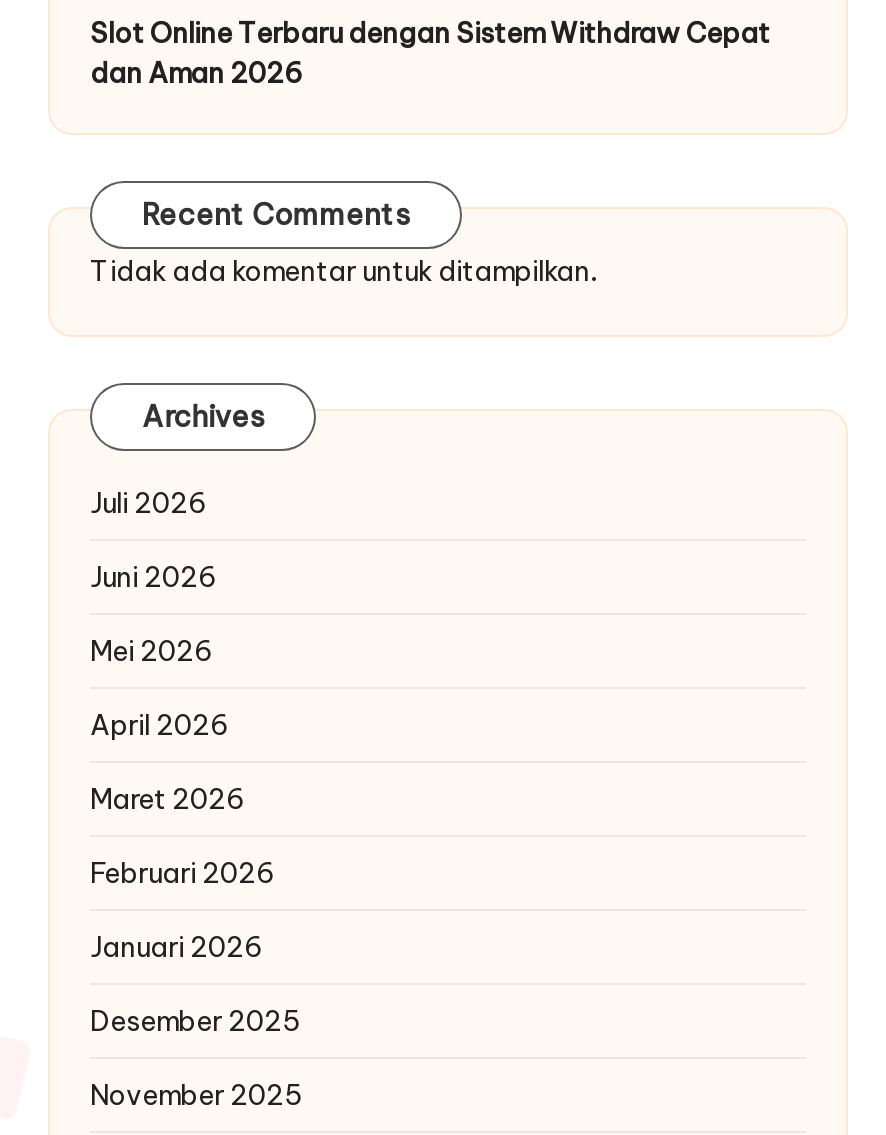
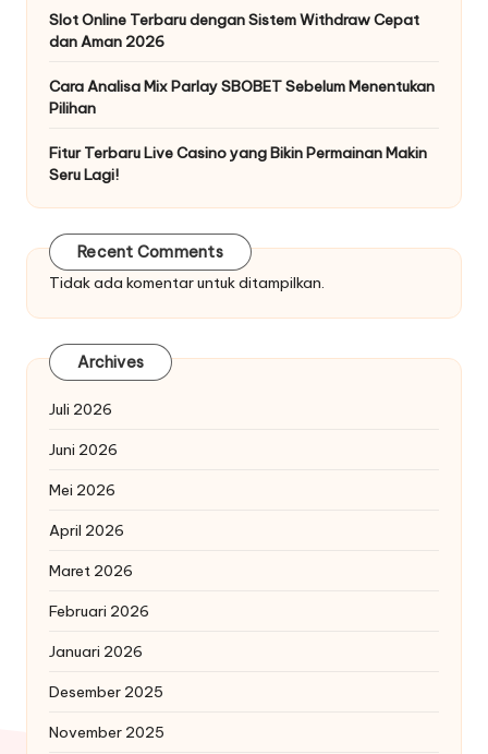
none -> [49,77,435,185] Cara Analisa Mix Parlay SBOBET Sebelum Menentukan | Pilihan | Fitur Terbaru Live Casino yang Bikin Permainan Makin | Seru Lagi!

